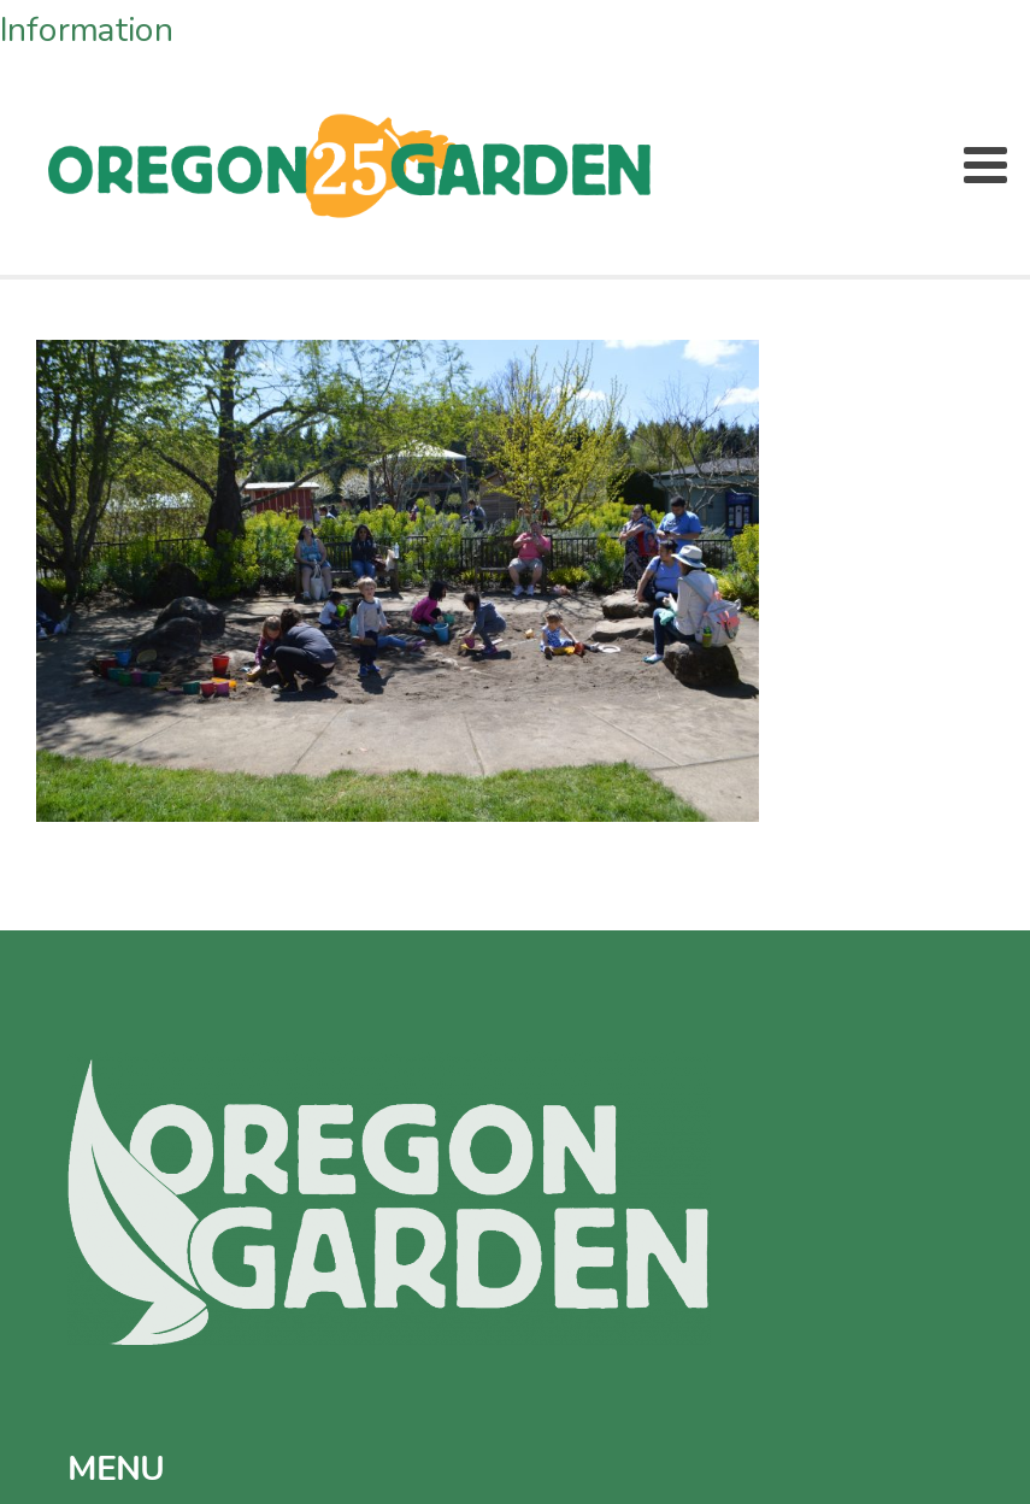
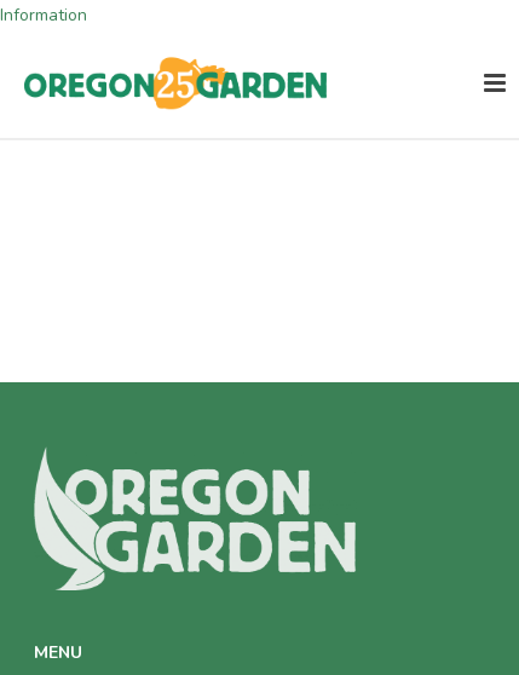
[34,337,761,824] [image] -> none

